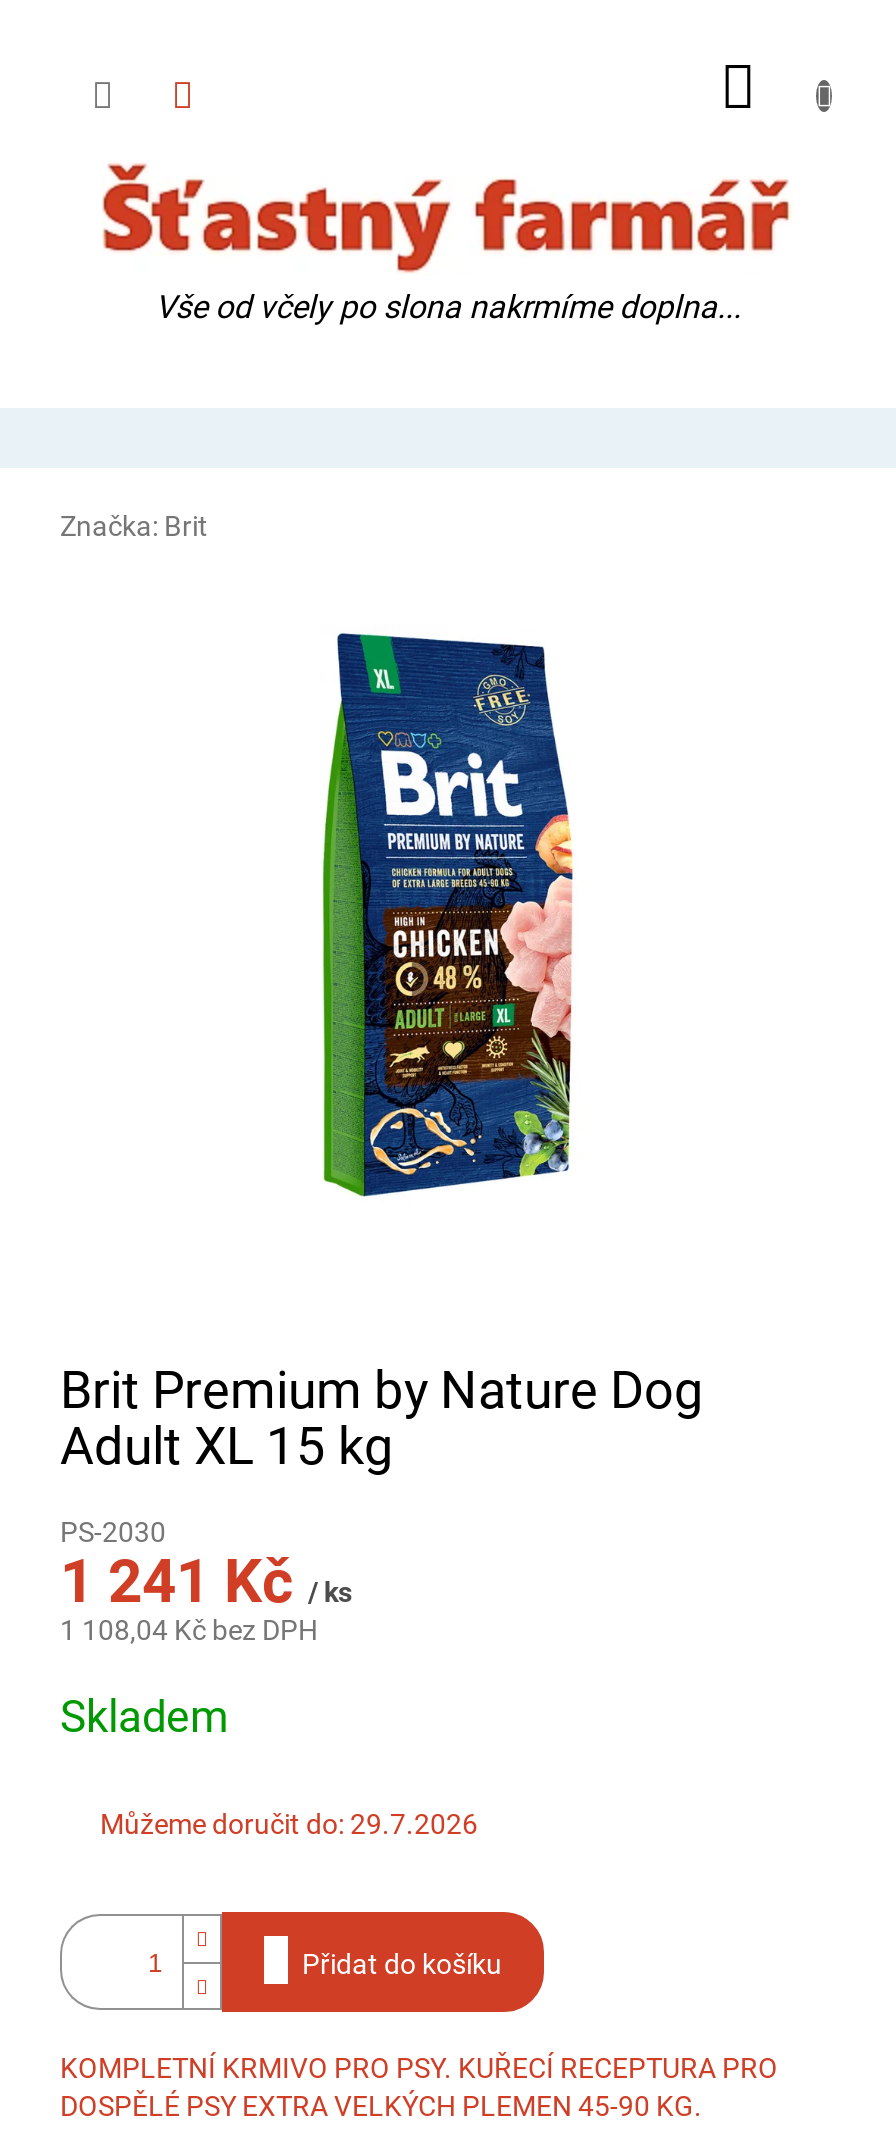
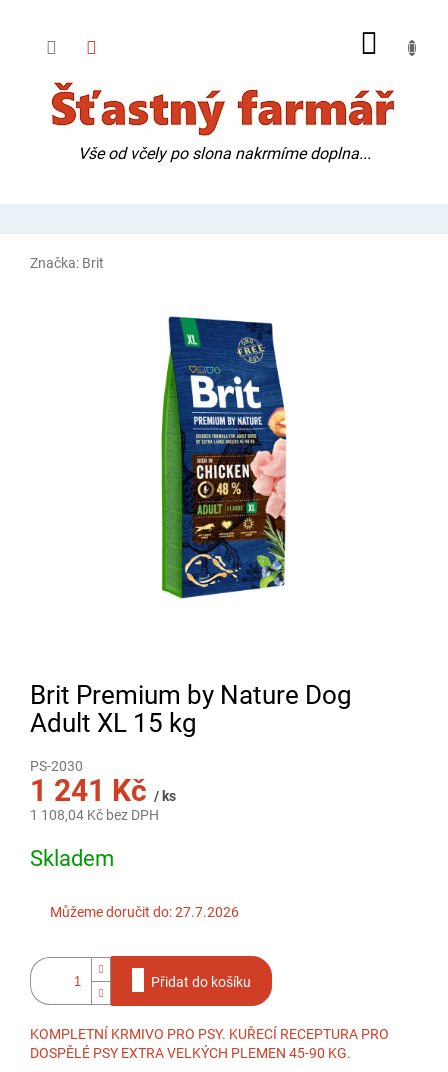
[100,1808,478,1840] Můžeme doručit do: 29.7.2026 -> [50,904,239,920] Můžeme doručit do: 27.7.2026

